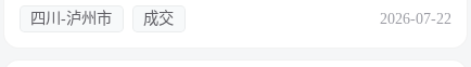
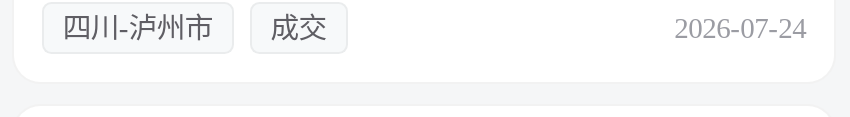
[380,10,452,27] 2026-07-22 -> [674,11,806,43] 2026-07-24

